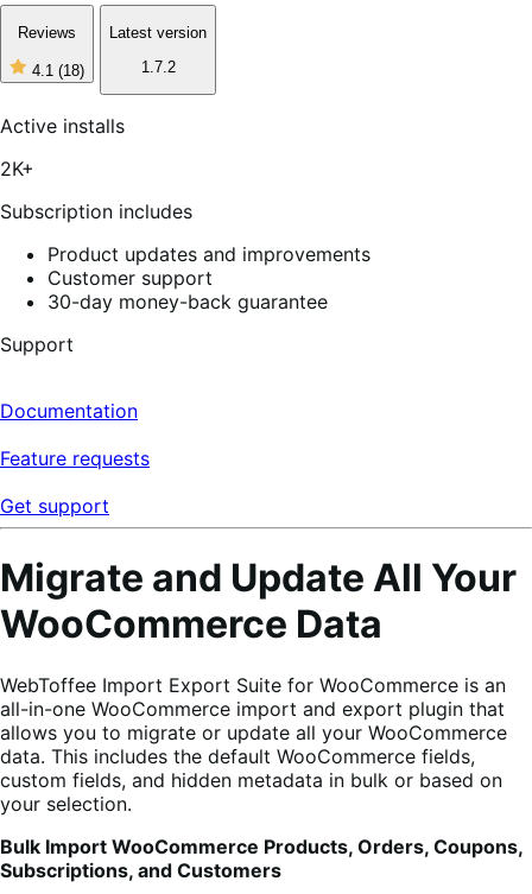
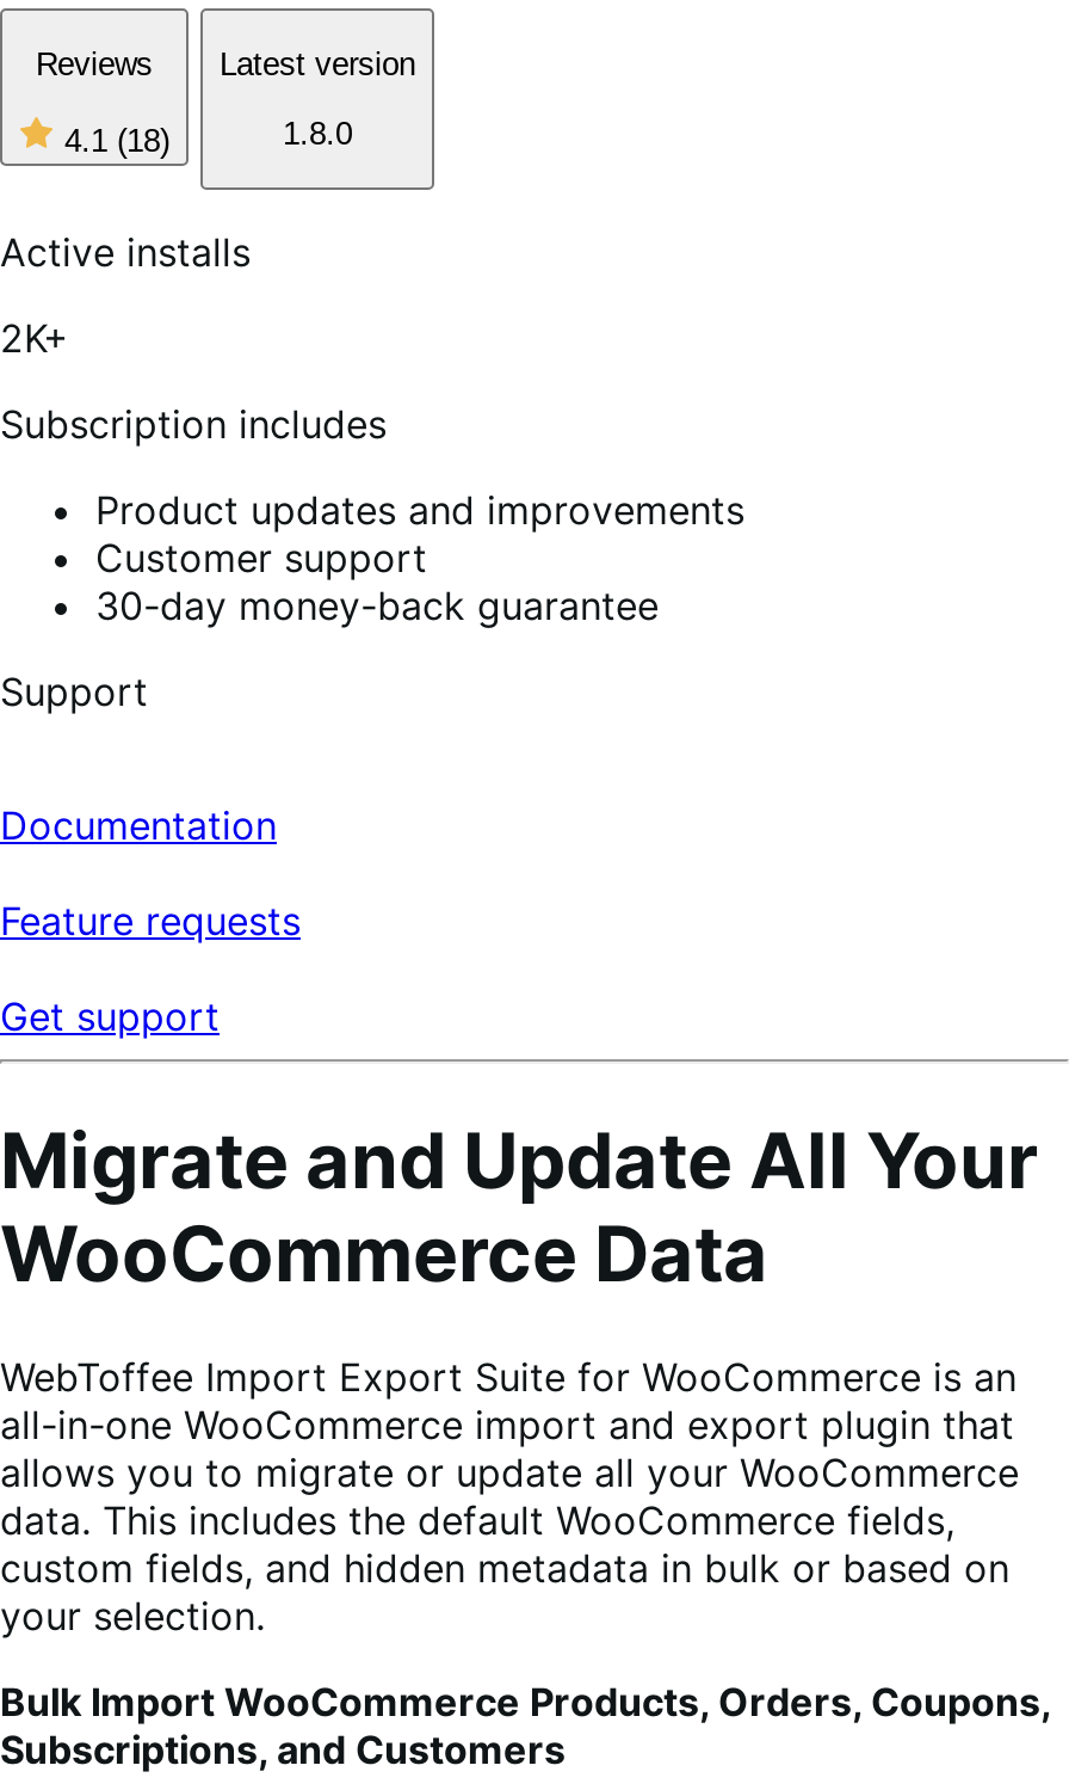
[141,58,175,75] 1.7.2 -> [283,115,352,150] 1.8.0

